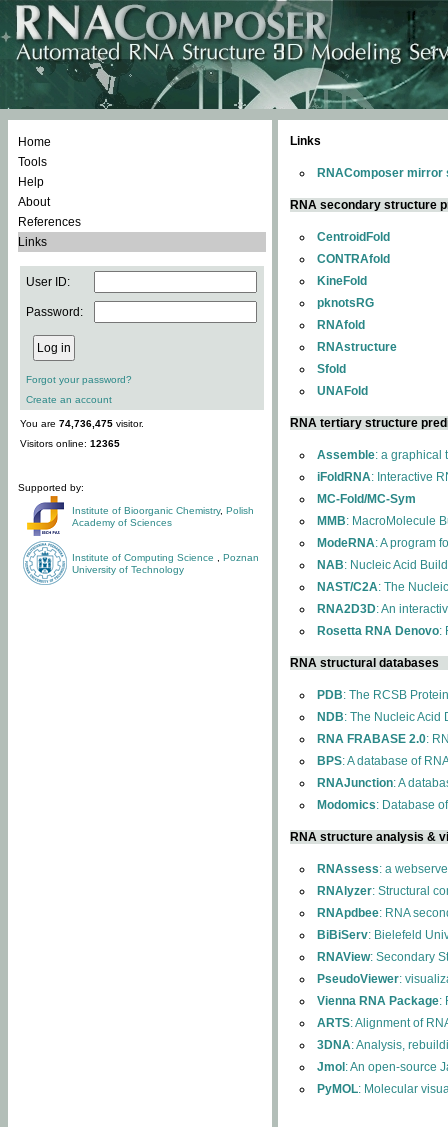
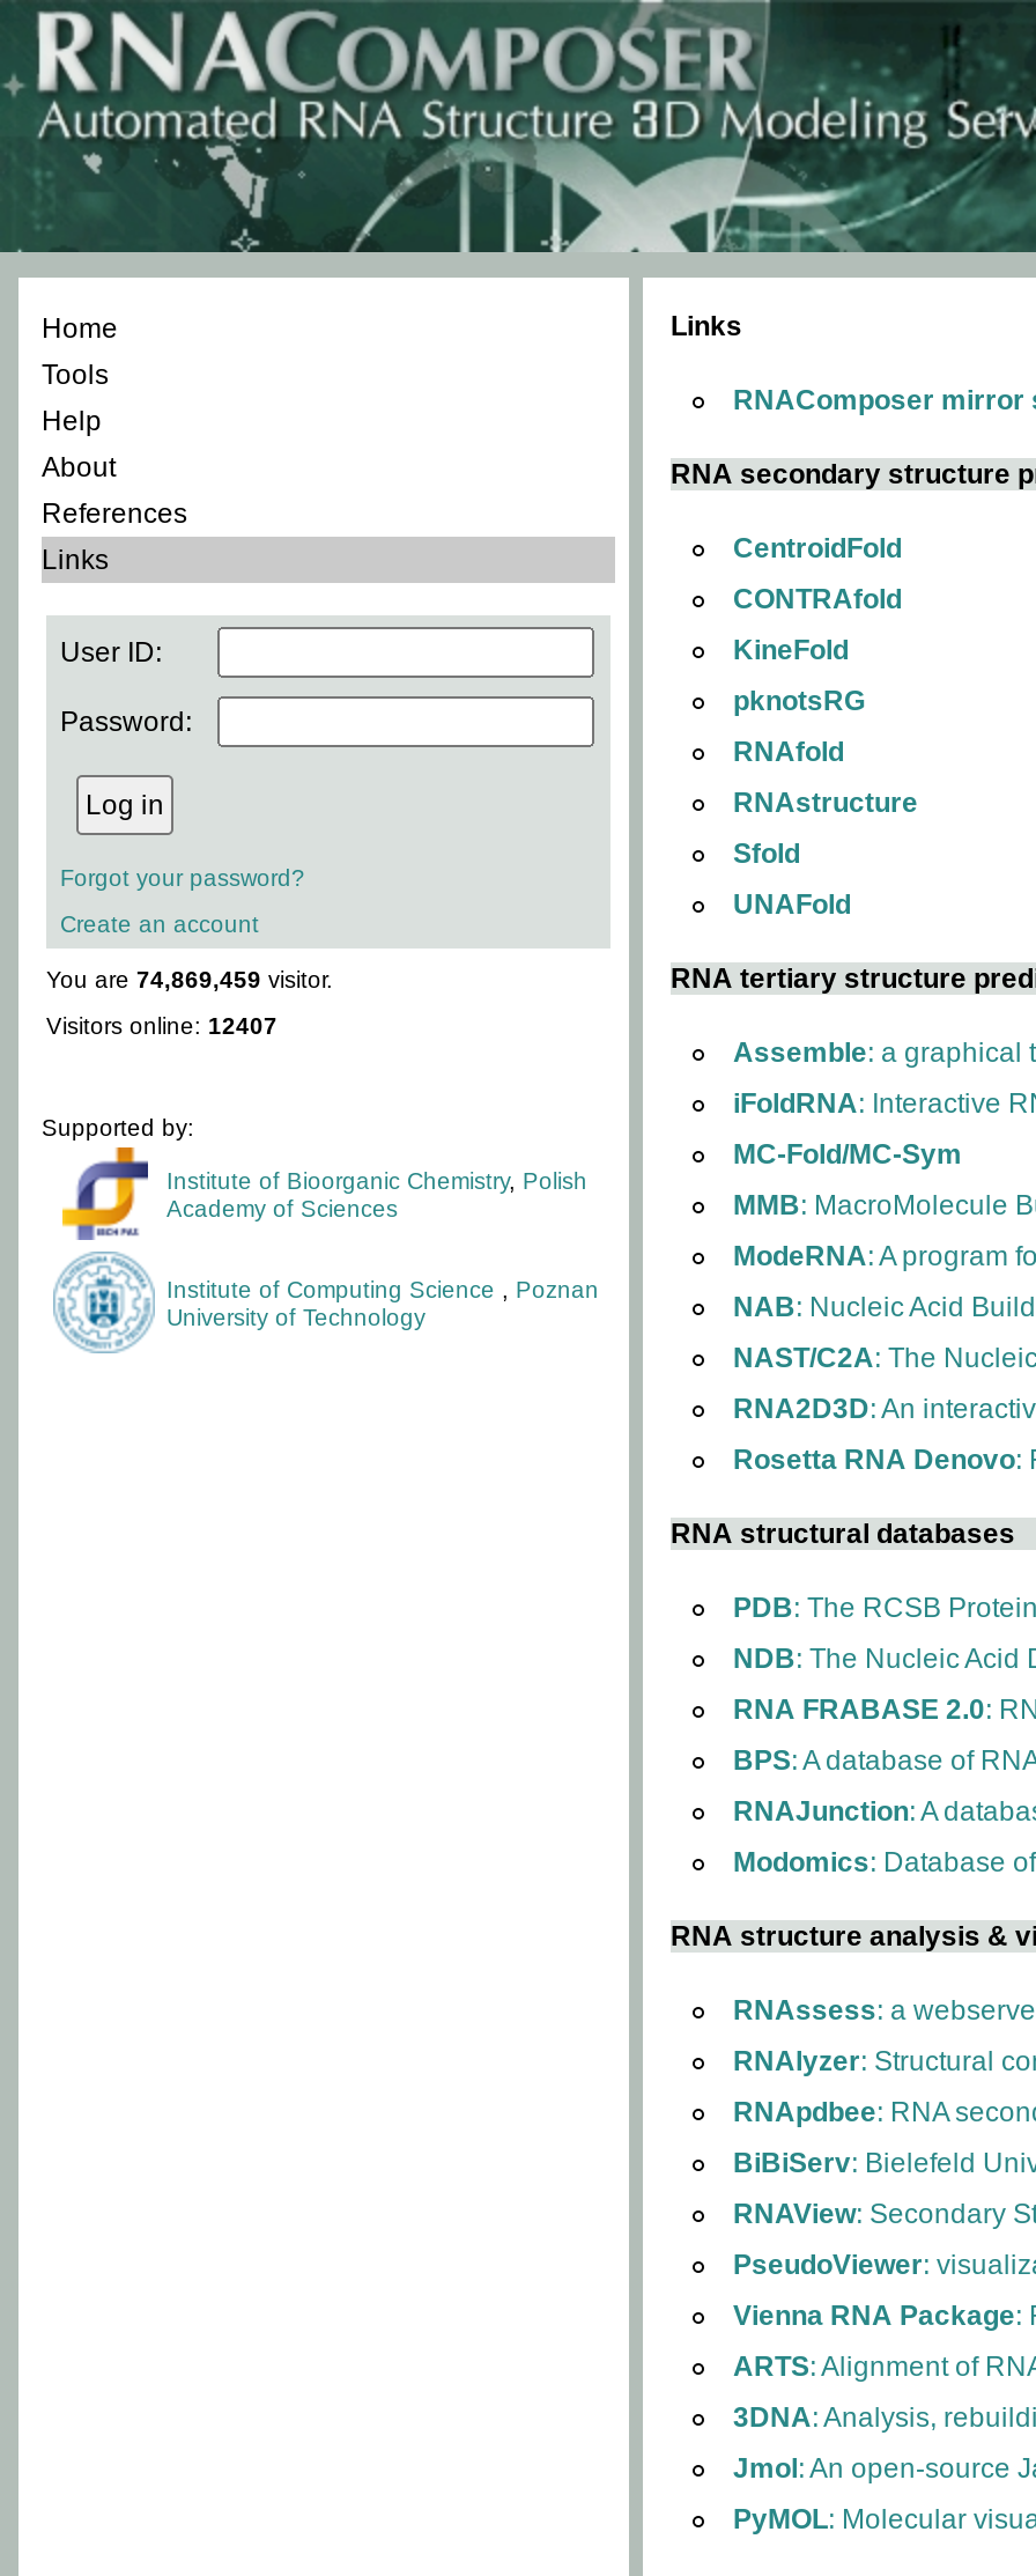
[20,418,144,429] You are 74,736,475 visitor. -> [46,967,333,992] You are 74,869,459 visitor.
[20,438,120,449] Visitors online: 12365 -> [46,1013,277,1039] Visitors online: 12407

